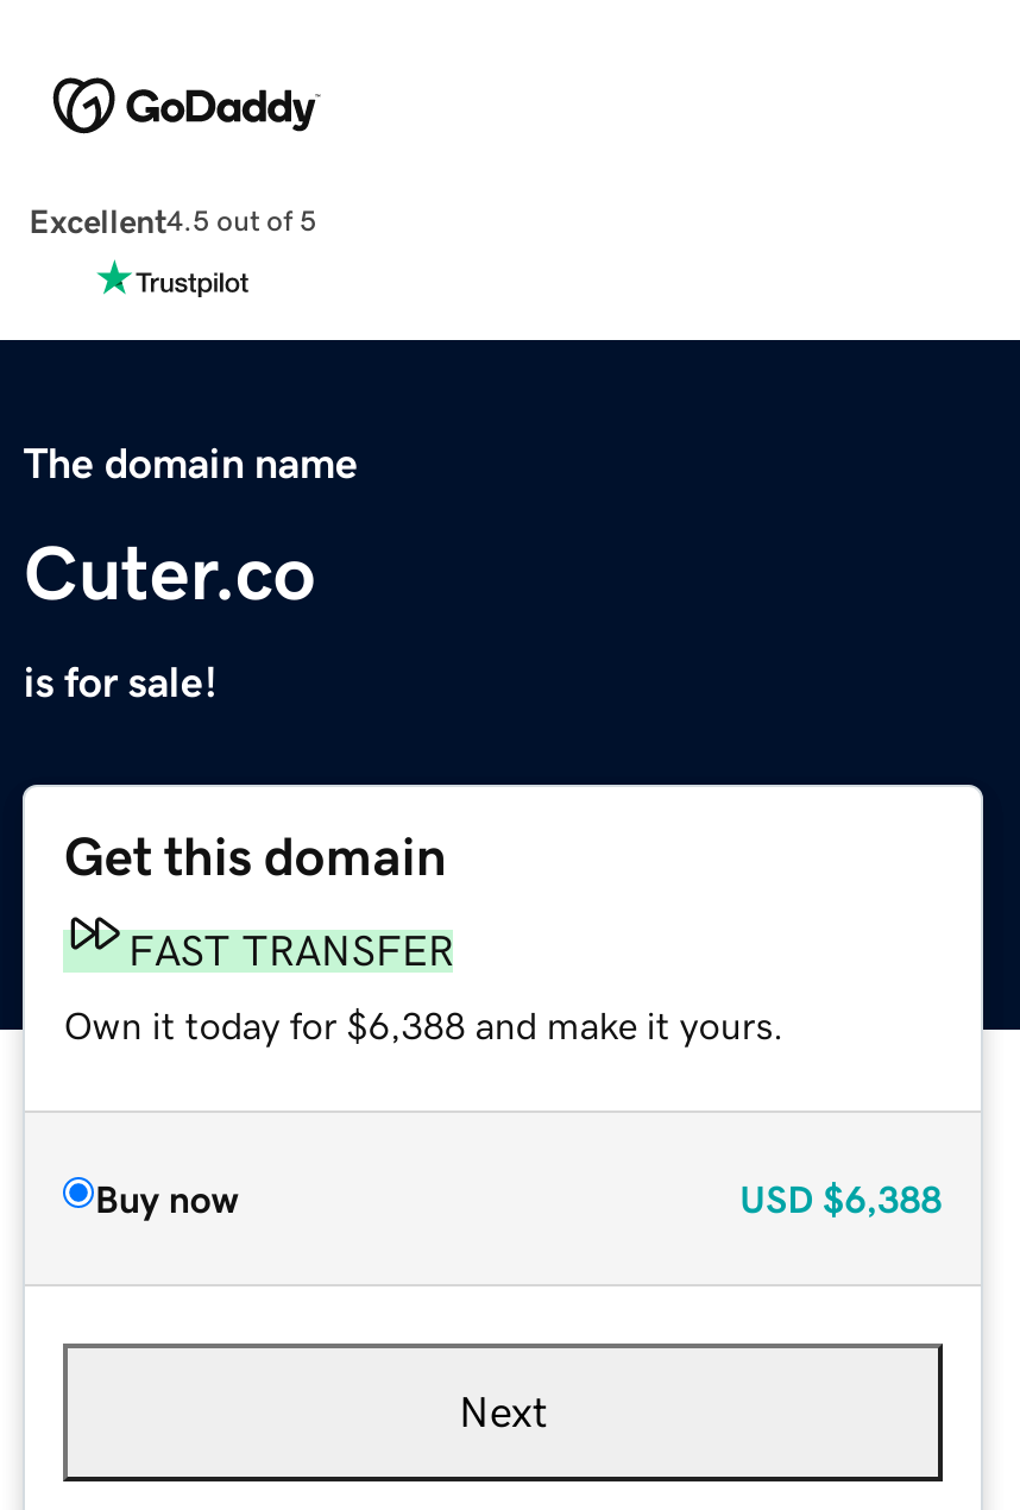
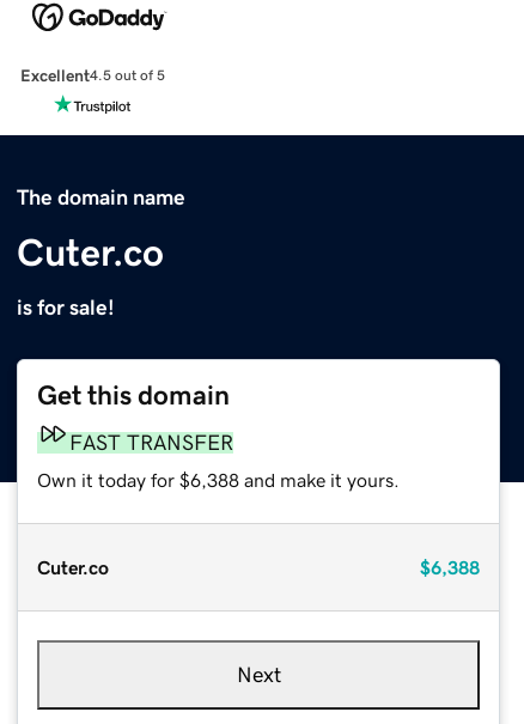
[95,1179,942,1217] Buy now | USD $6,388 -> [38,557,479,576] Cuter.co | $6,388

